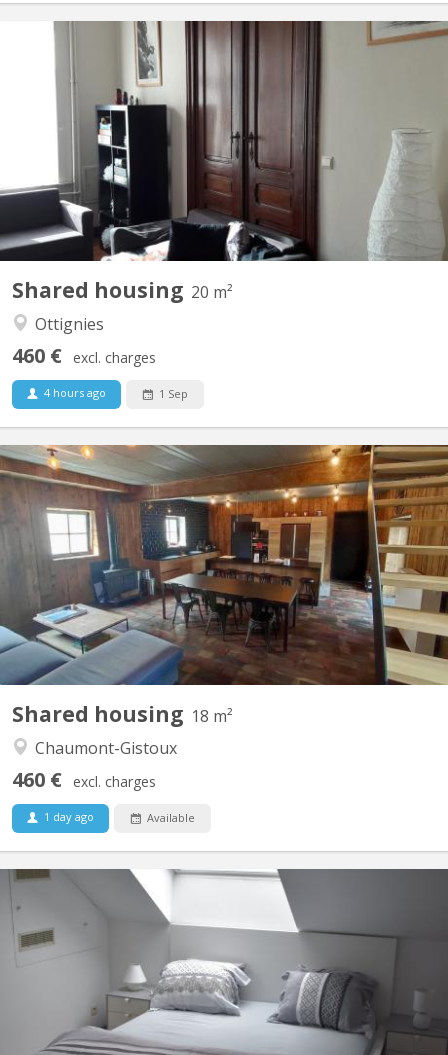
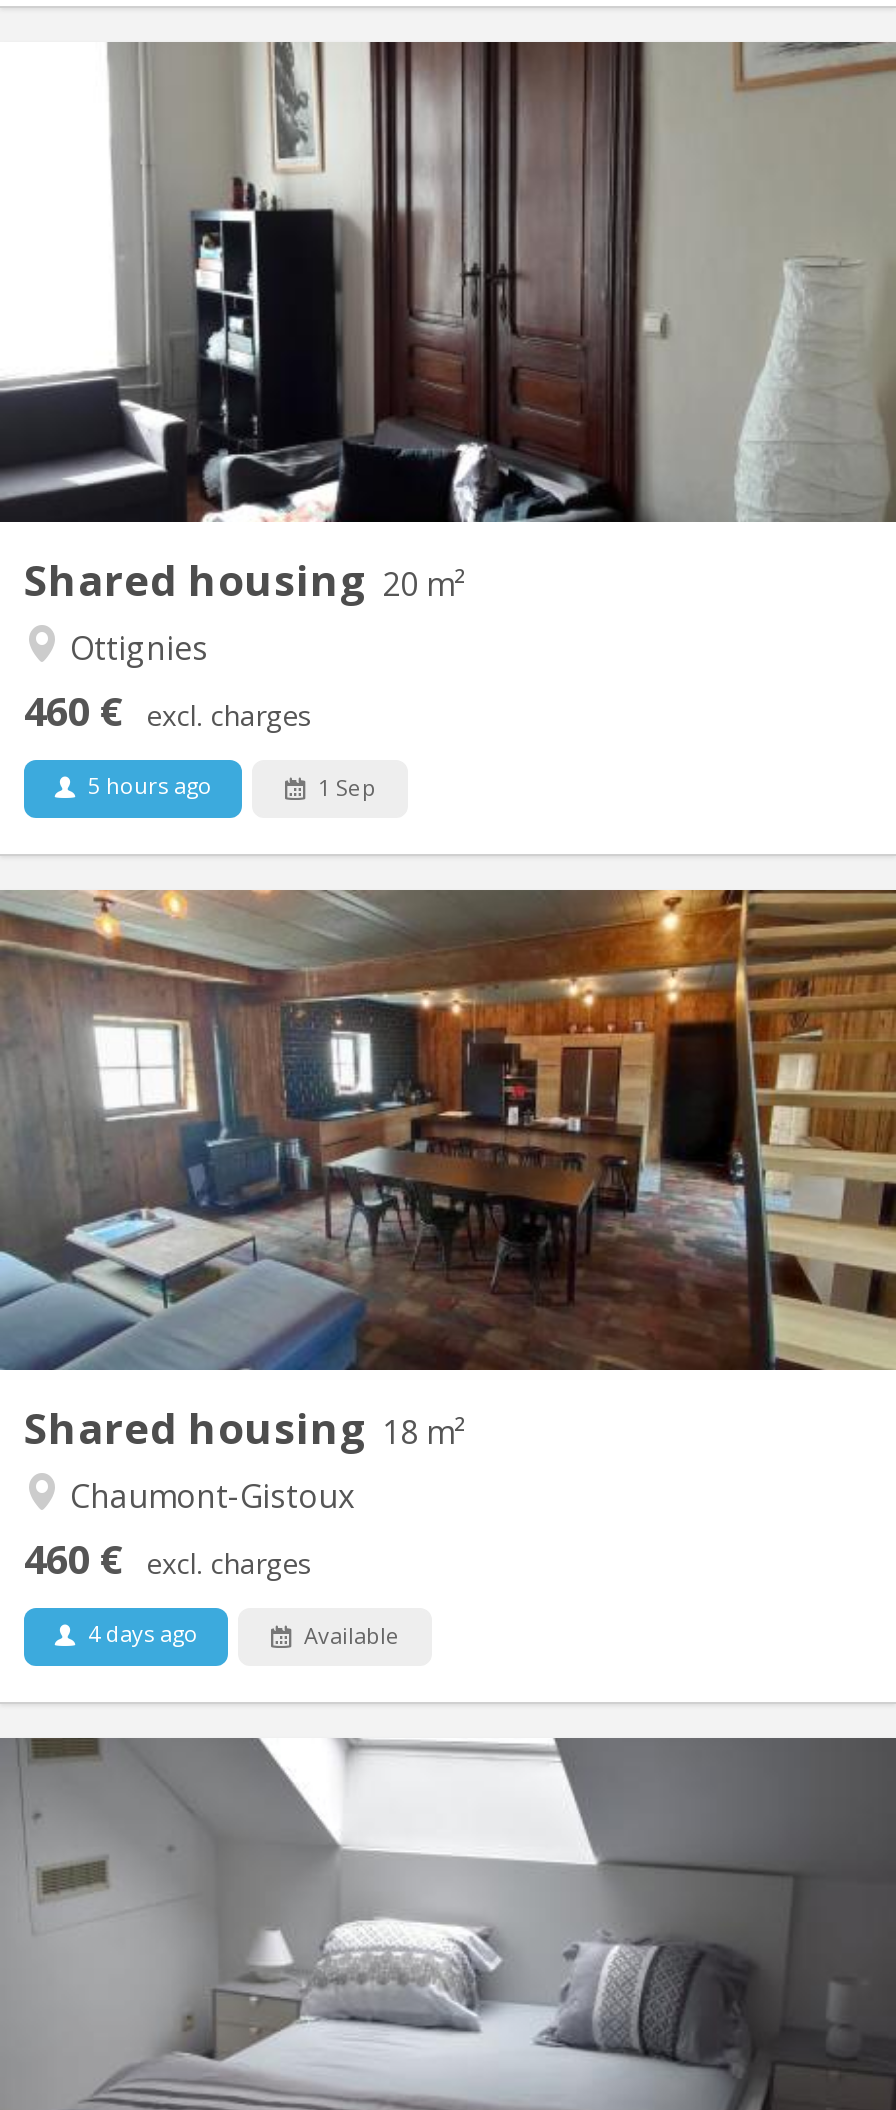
[41,385,106,400] 4 hours ago -> [82,770,212,800] 5 hours ago
[41,809,94,824] 1 day ago -> [82,1618,198,1648] 4 days ago

